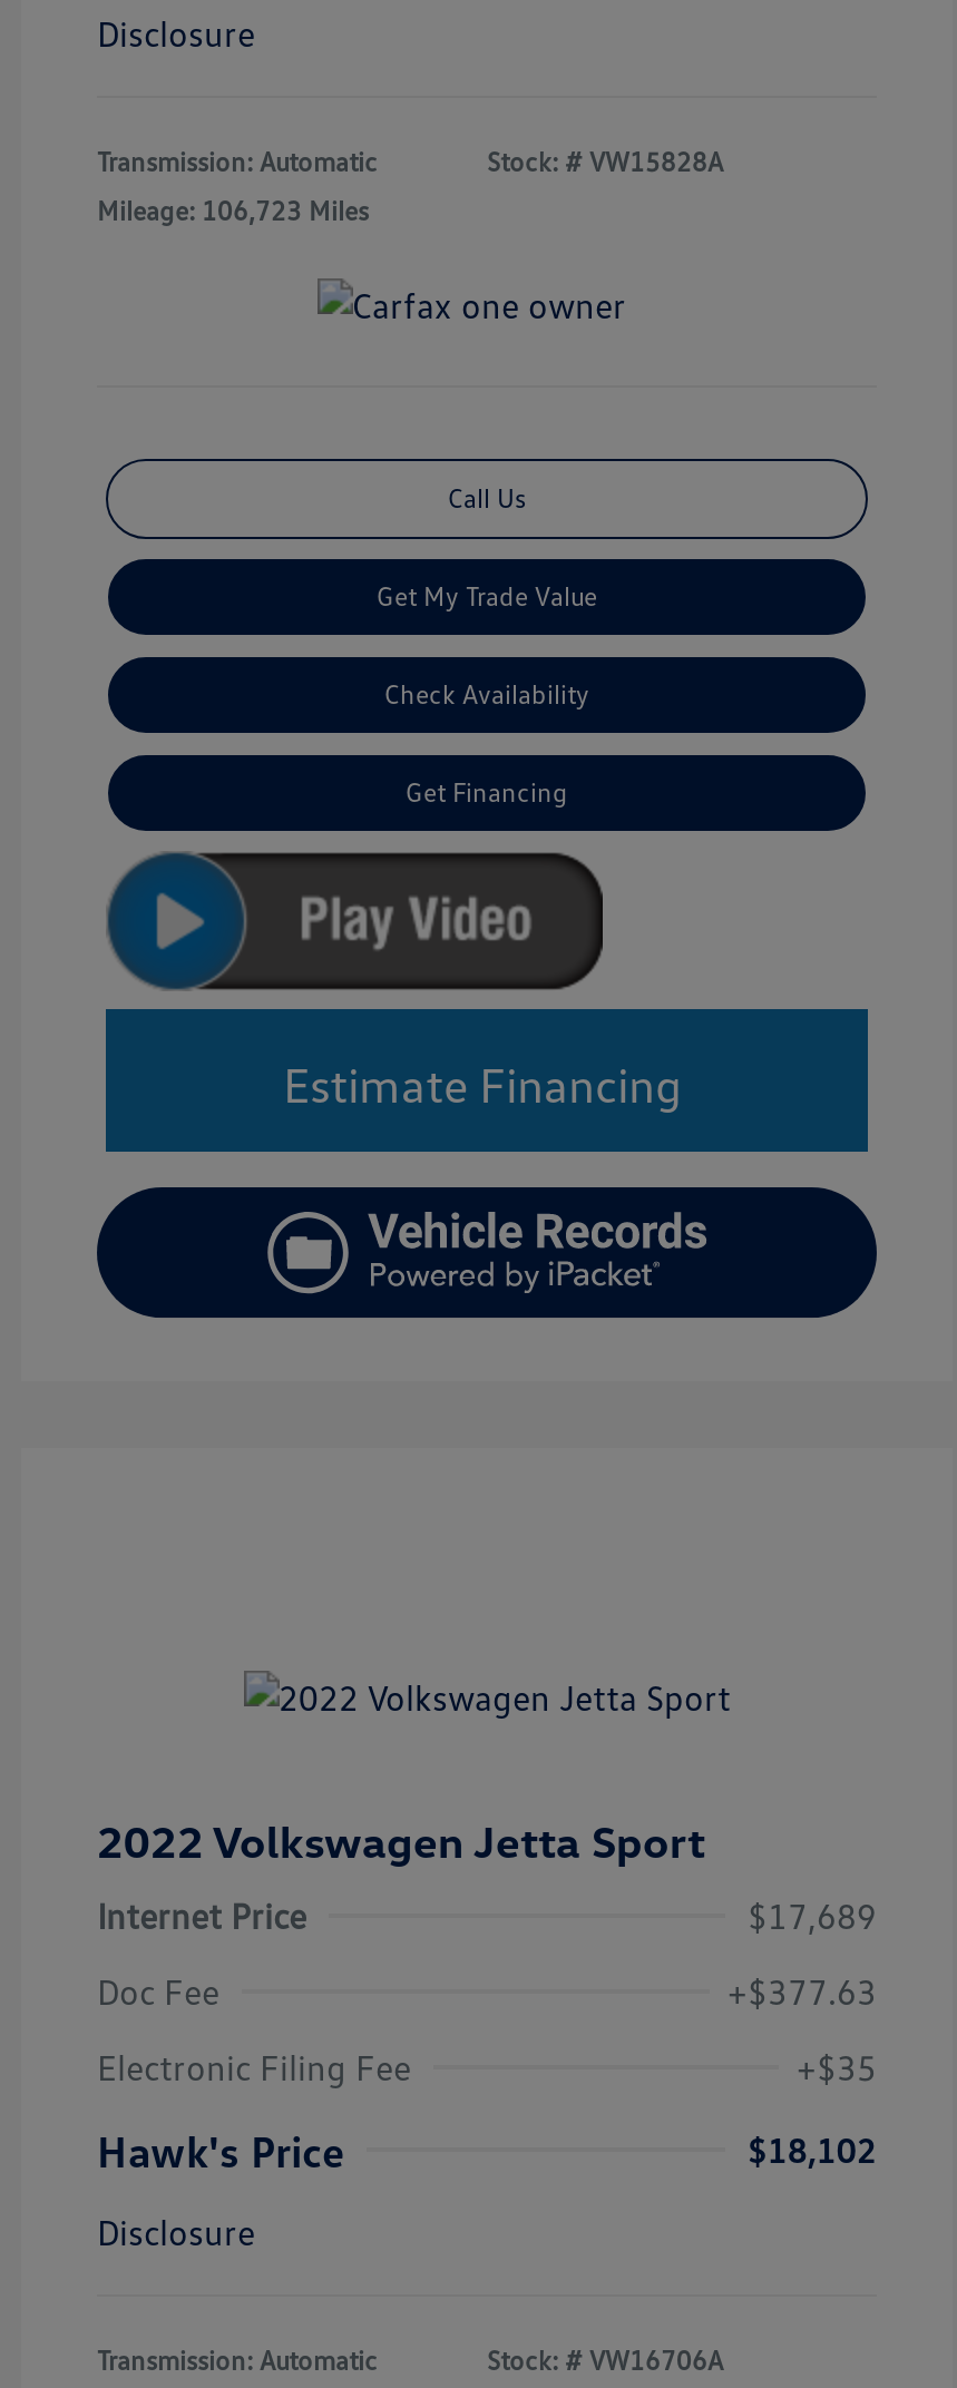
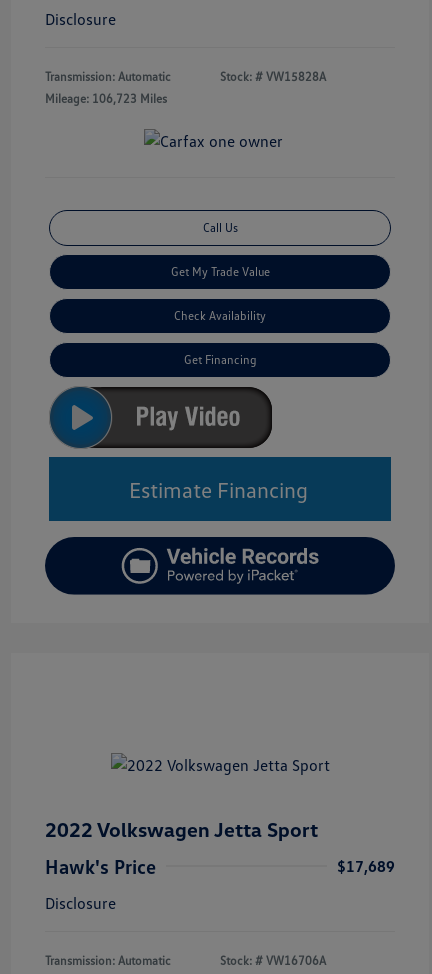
[97,1894,877,2090] Internet Price | $17,689 | Doc Fee | +$377.63 | Electronic Filing Fee | +$35 -> none
[748,2128,877,2172] $18,102 -> [337,856,395,876] $17,689

